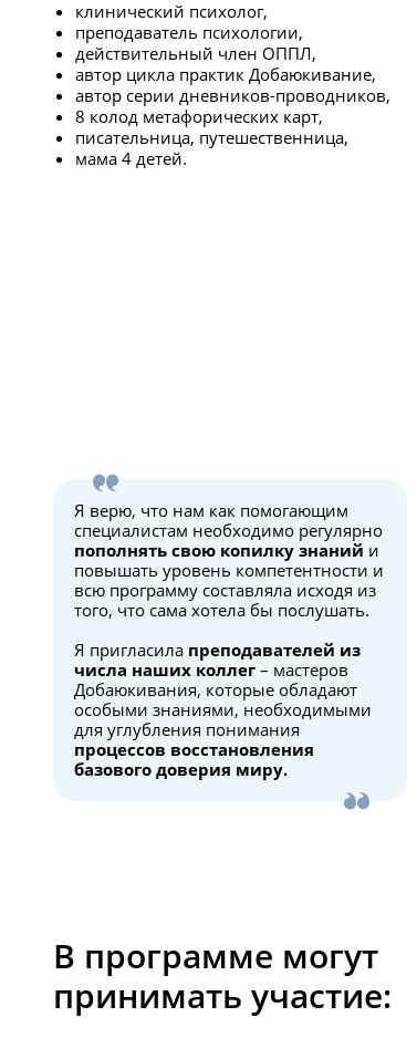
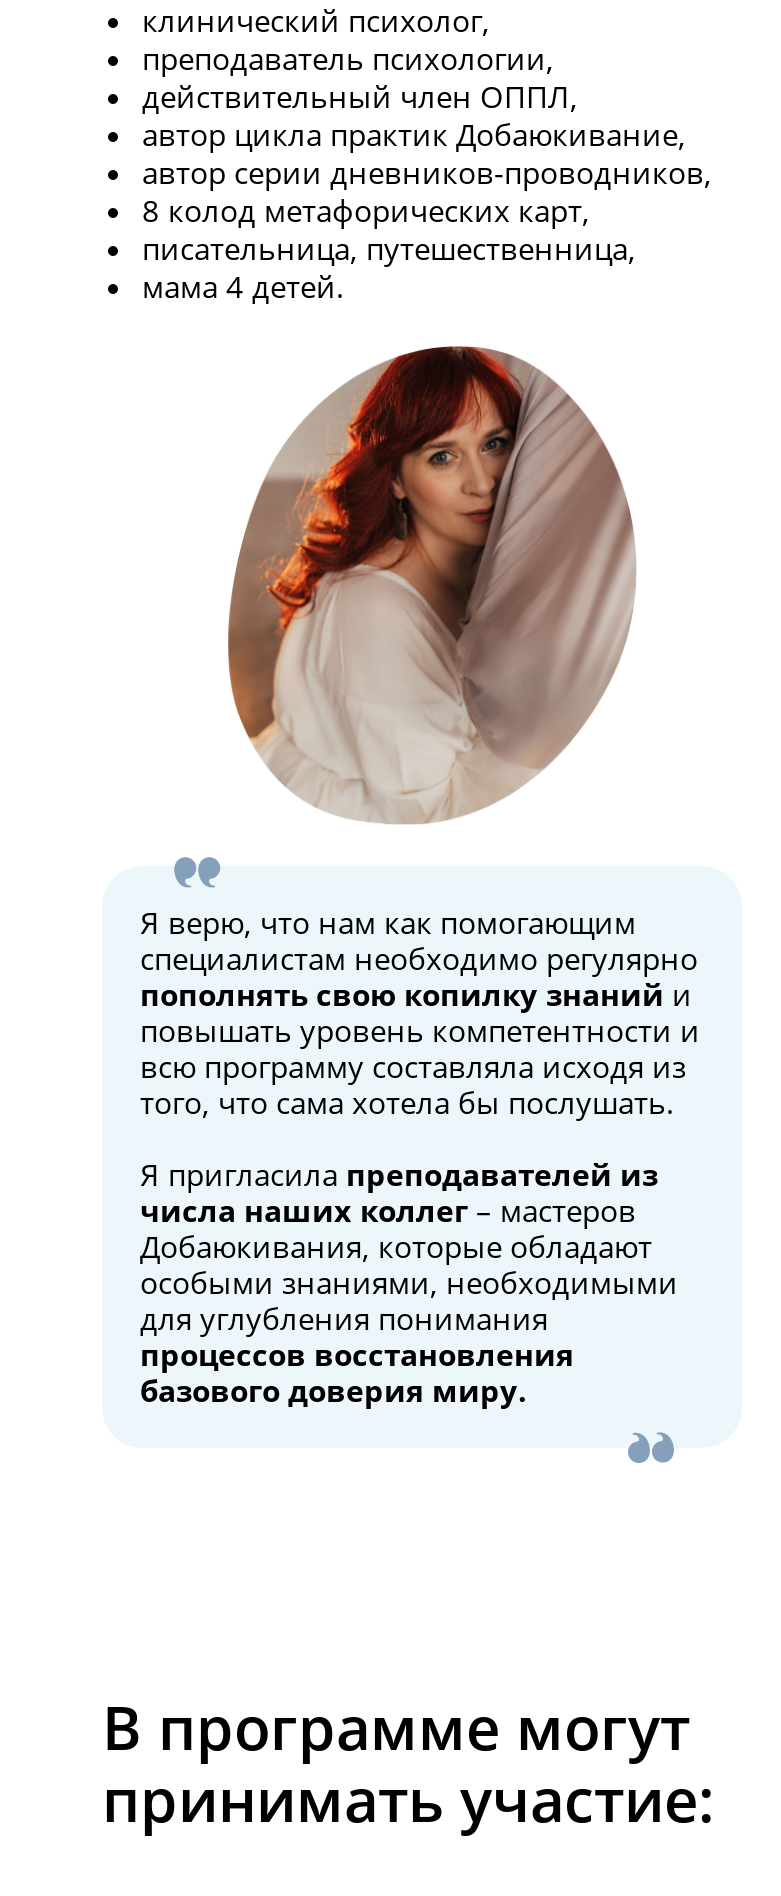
none -> [226,344,638,826] [image]

